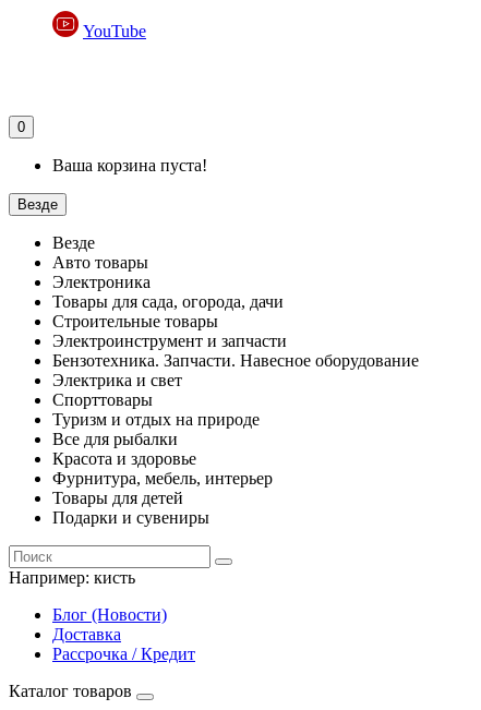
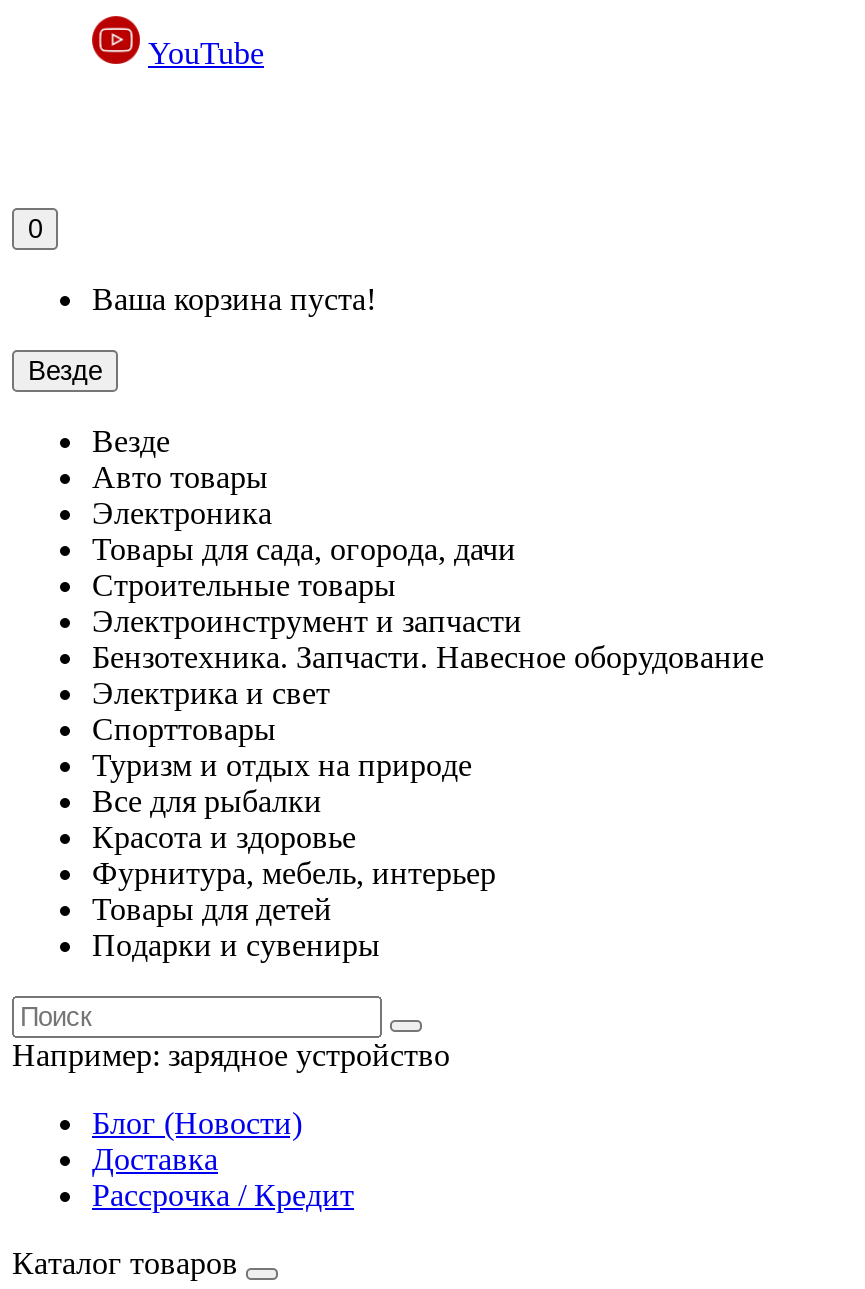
[9,568,135,587] Например:кисть -> [12,1038,450,1072] Например:зарядное устройство

